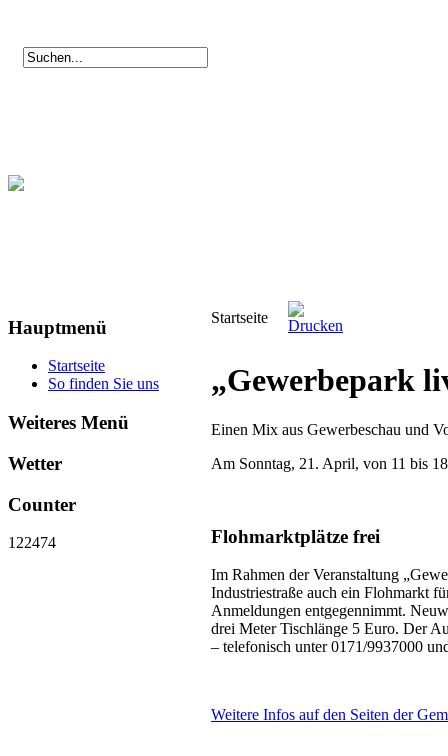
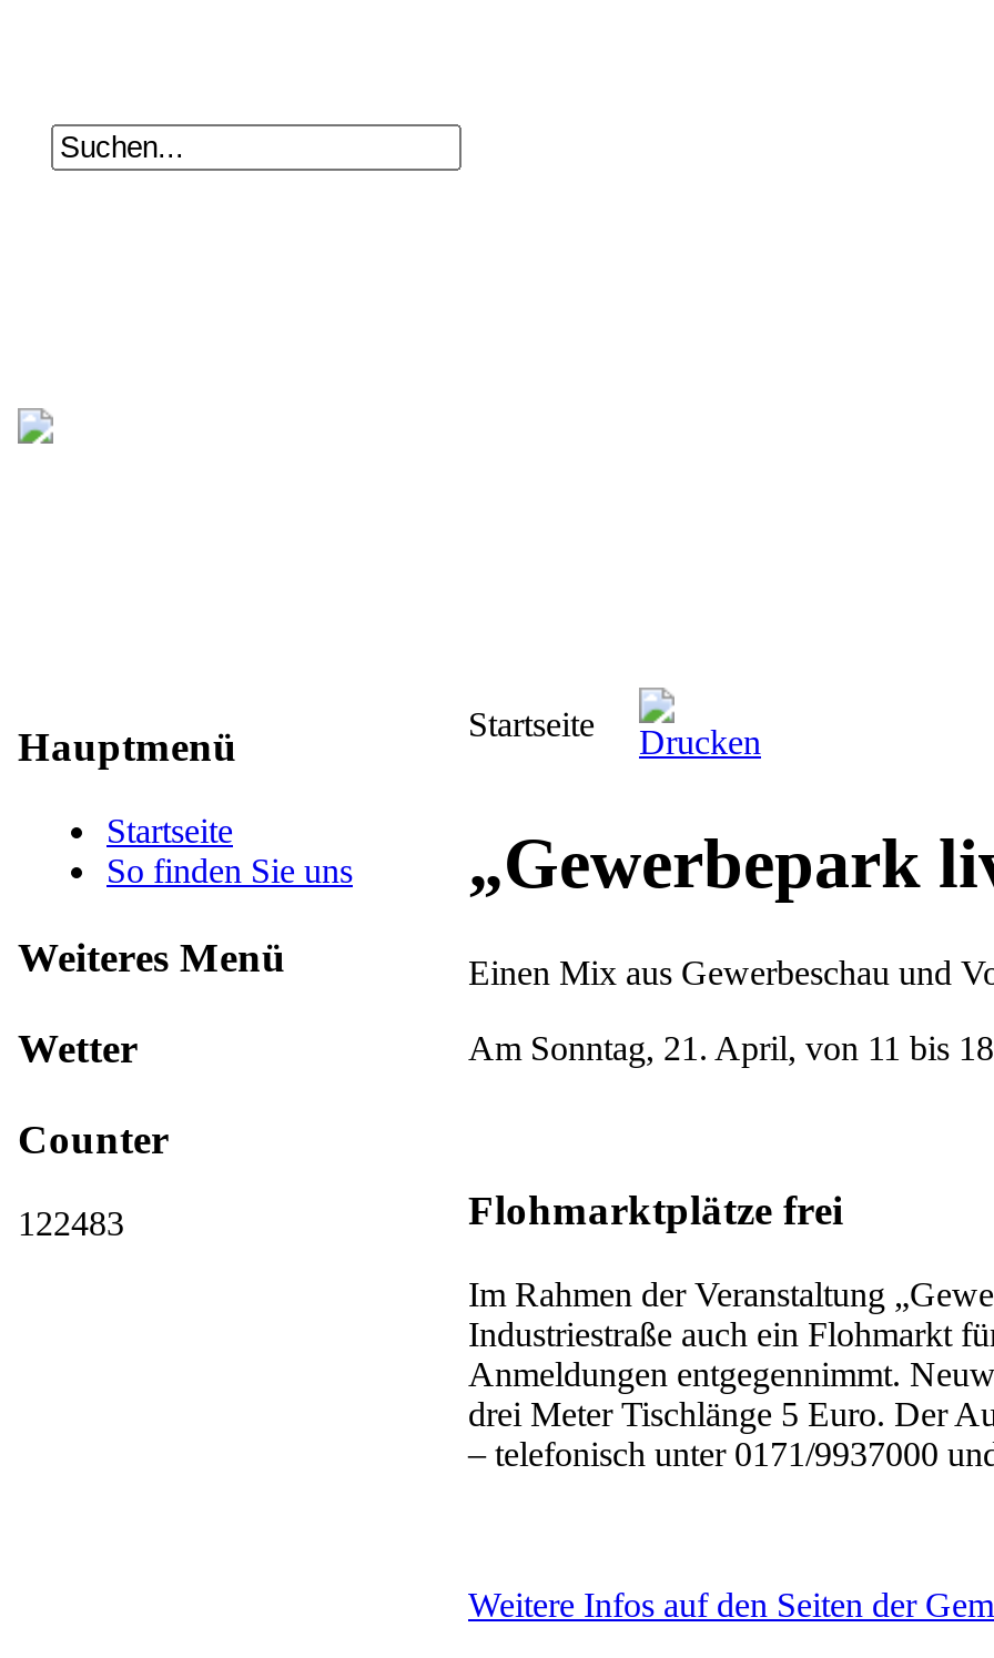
[8,534,56,551] 122474 -> [18,1205,124,1243] 122483

